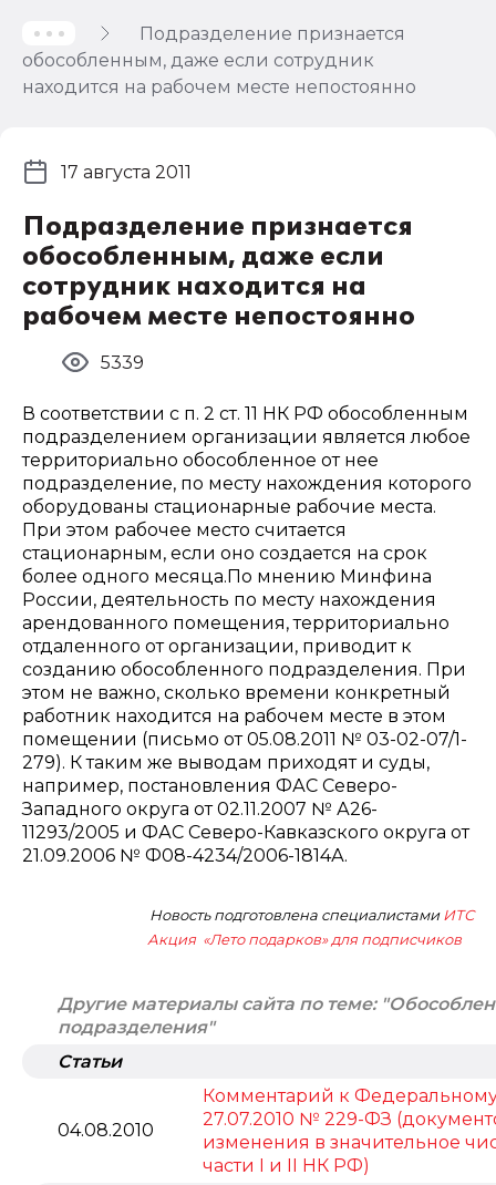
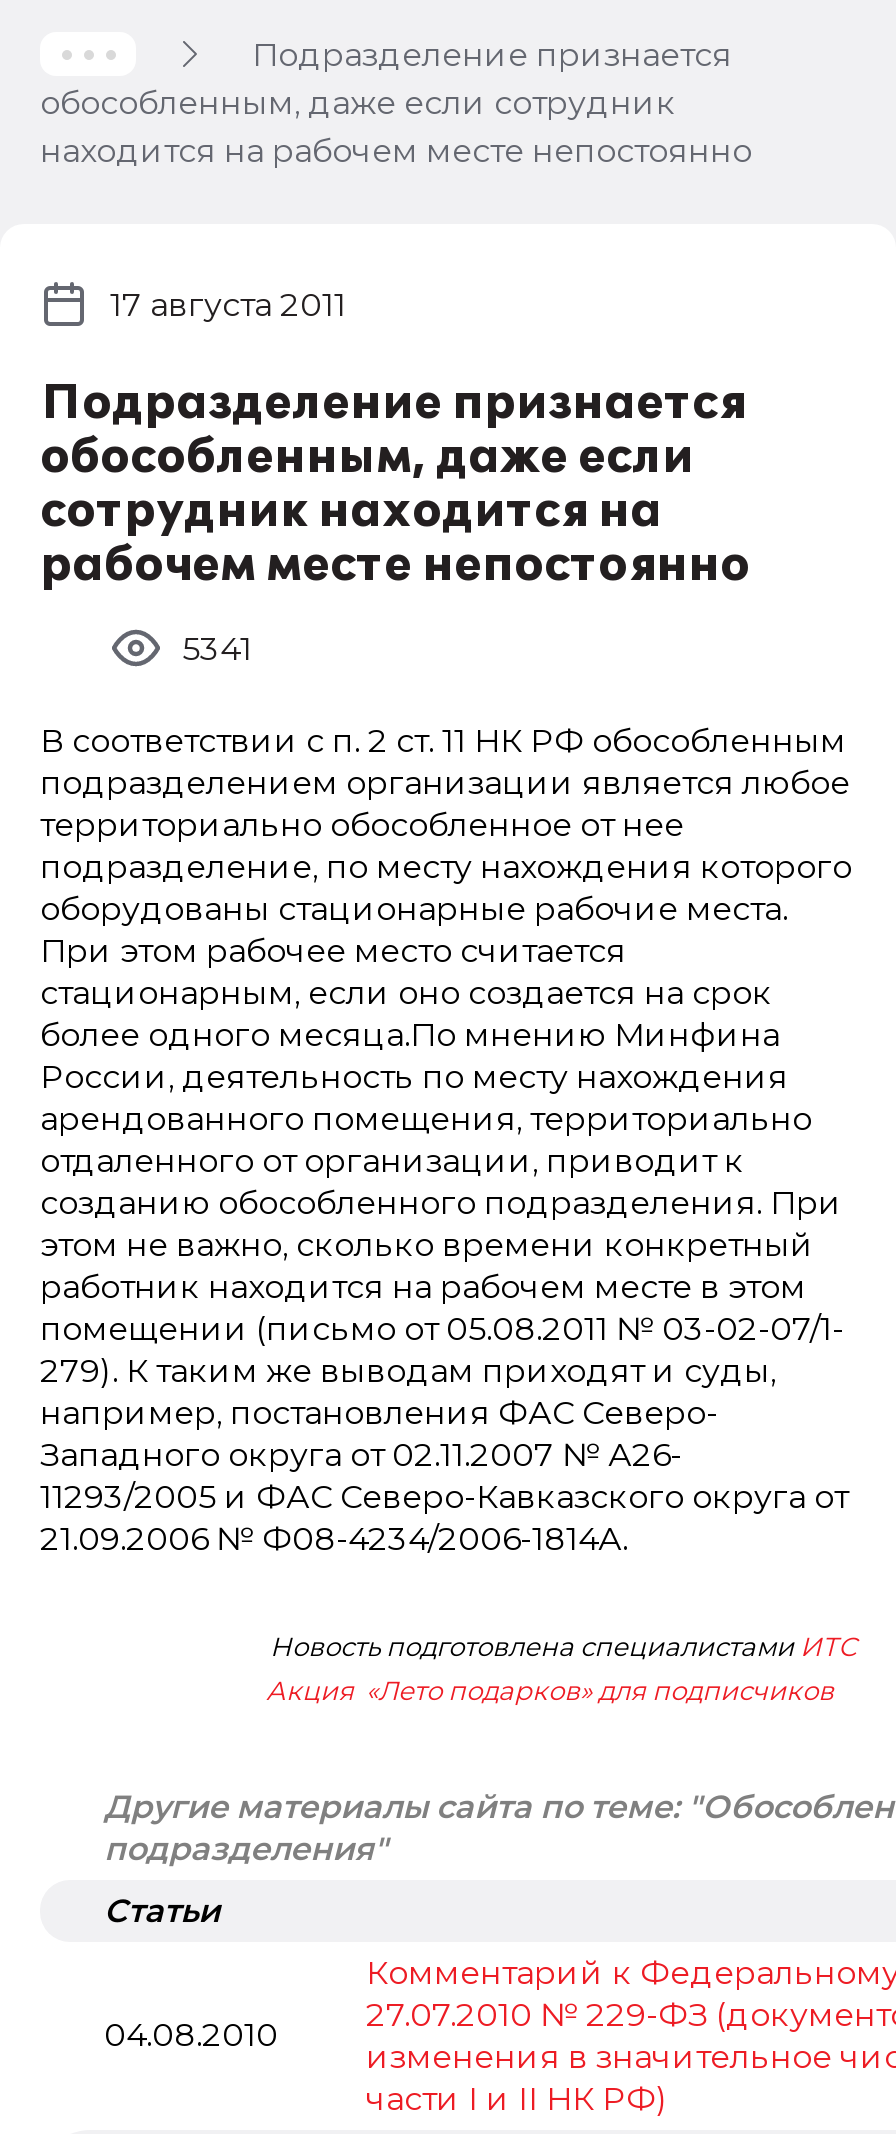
[101,352,144,373] 5339 -> [182,629,252,667] 5341

